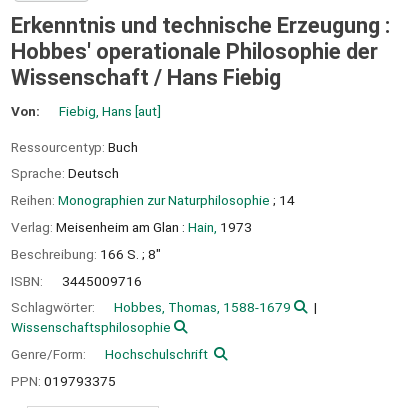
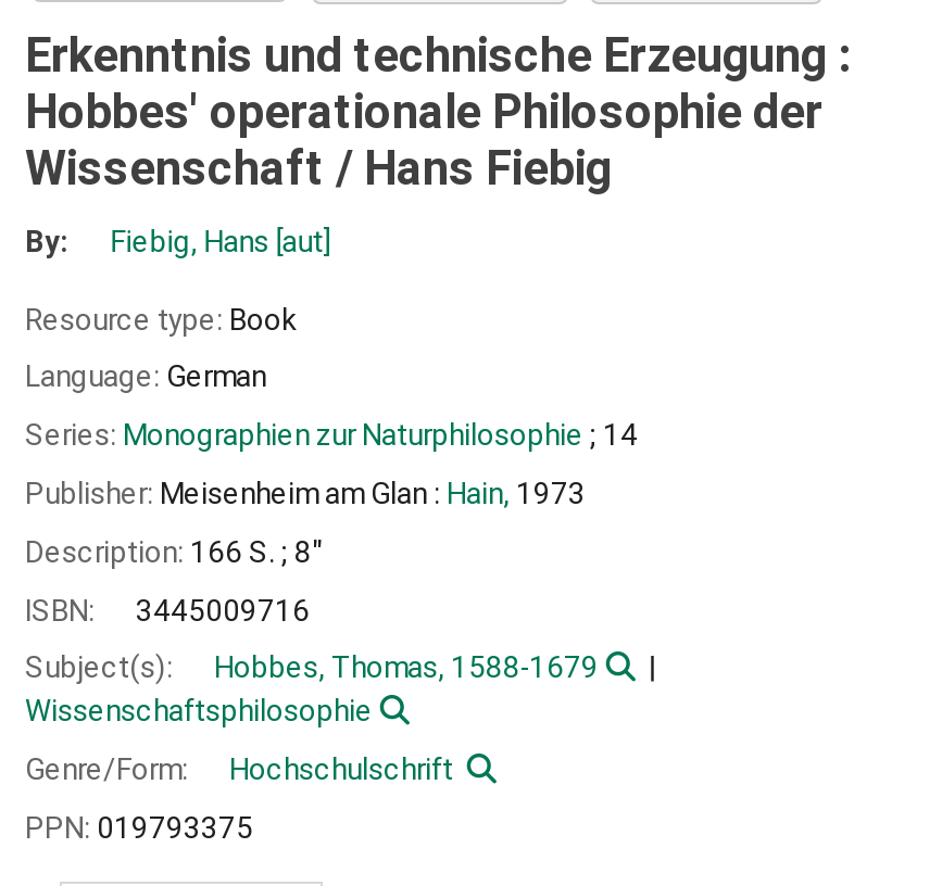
[11,103,40,119] Von: -> [25,223,68,258] By:
[11,138,138,154] Ressourcentyp: Buch -> [25,301,297,336] Resource type: Book
[11,165,119,181] Sprache: Deutsch -> [25,359,266,394] Language: German
[11,192,295,208] Reihen: Monographien zur Naturphilosophie; 14 -> [25,417,638,452] Series: Monographien zur Naturphilosophie; 14
[11,219,252,235] Verlag: Meisenheim am Glan : Hain, 1973 -> [25,475,586,510] Publisher: Meisenheim am Glan : Hain, 1973
[11,246,161,262] Beschreibung: 166 S. ; 8" -> [25,534,323,568] Description: 166 S. ; 8"
[11,299,98,315] Schlagwörter: -> [25,650,179,685] Subject(s):

